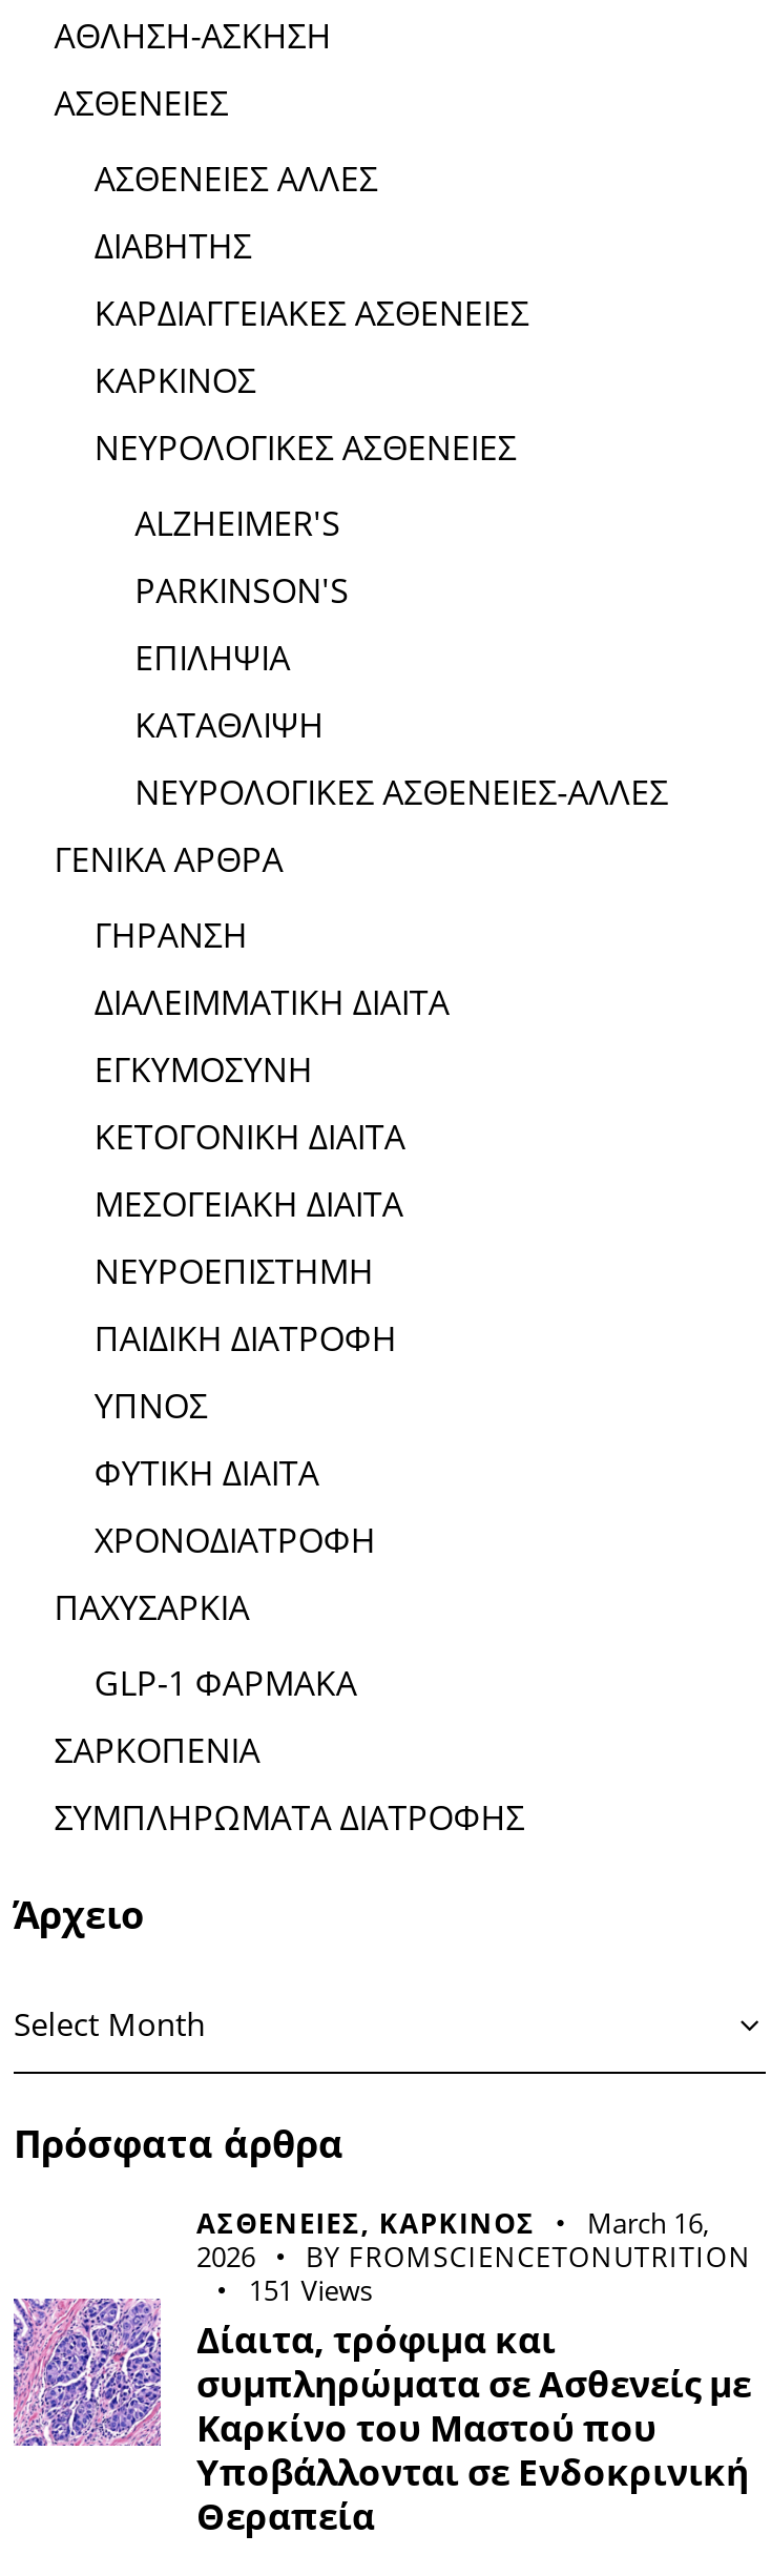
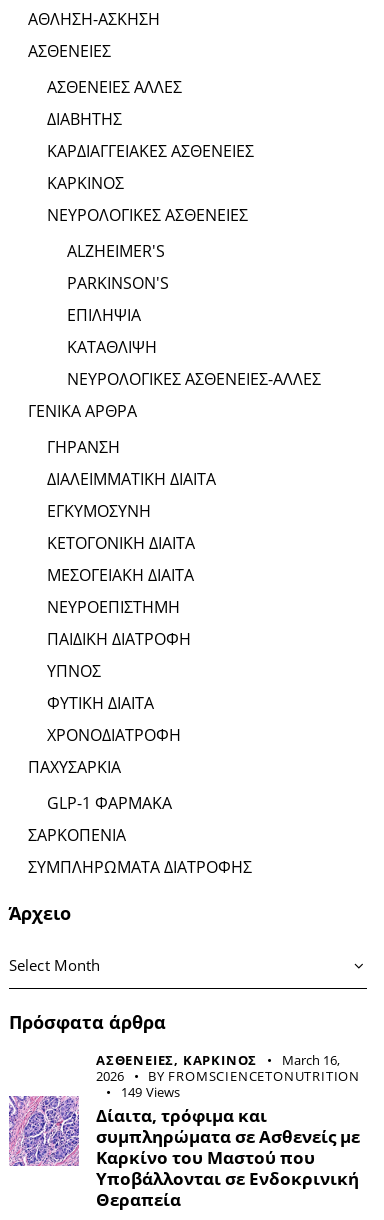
[249,2271,372,2309] 151 Views -> [121,1083,180,1101] 149 Views

